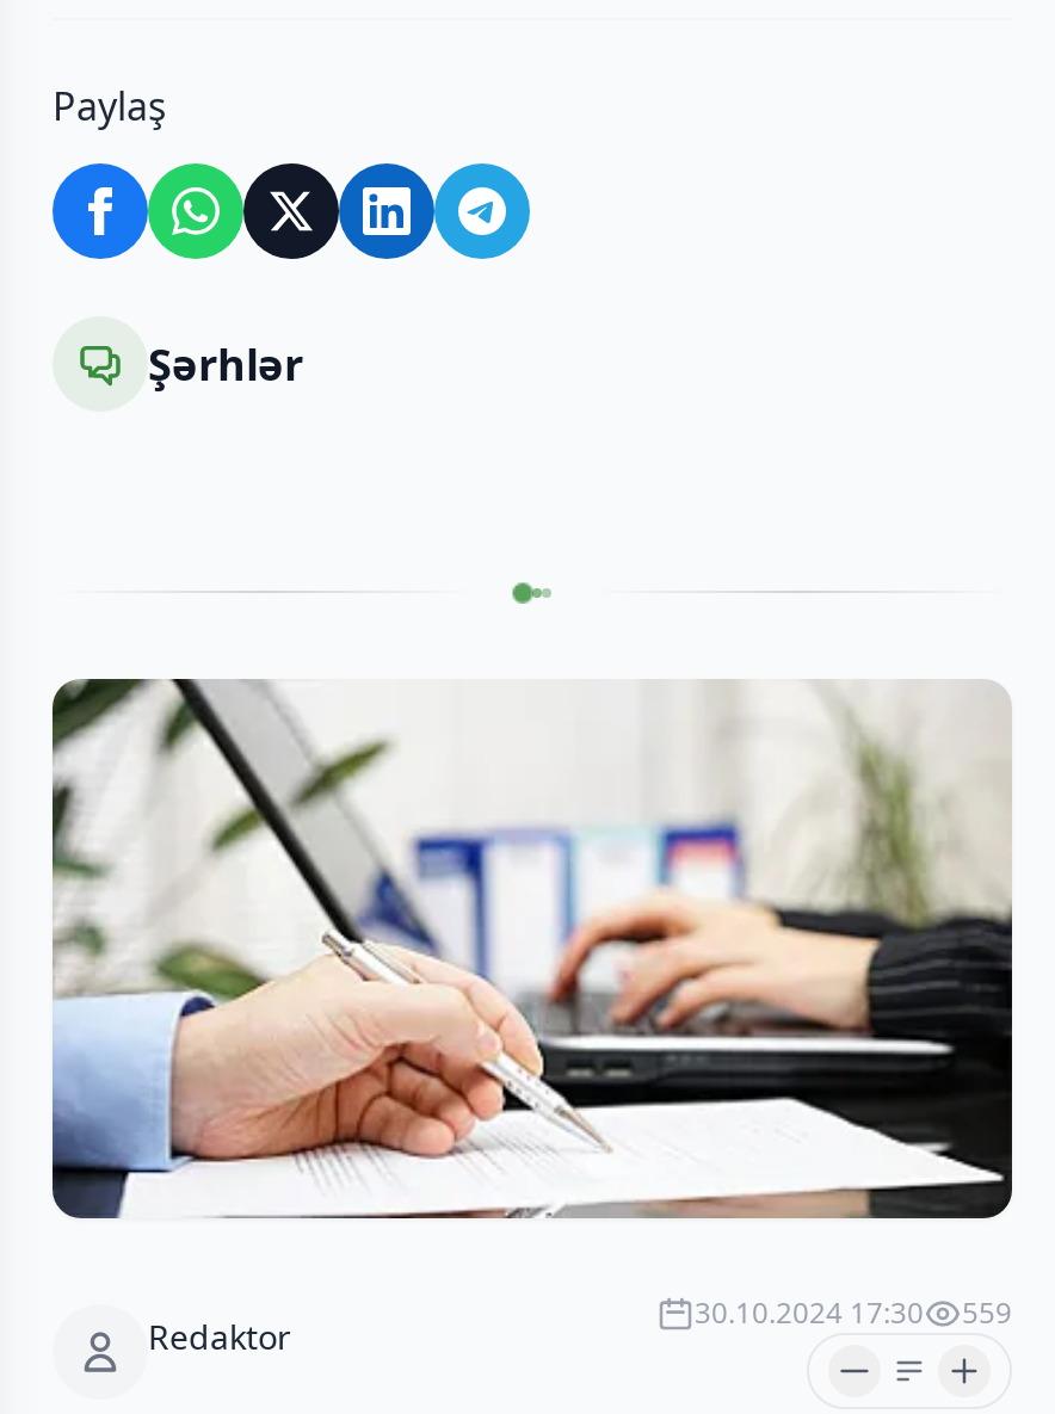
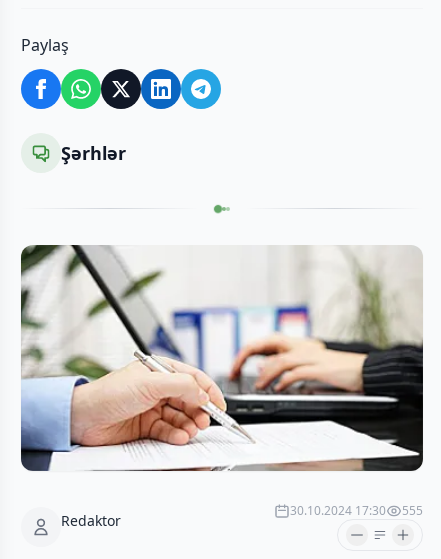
[695,1292,1012,1332] 30.10.2024 17:30 559 -> [290,502,423,519] 30.10.2024 17:30 555

